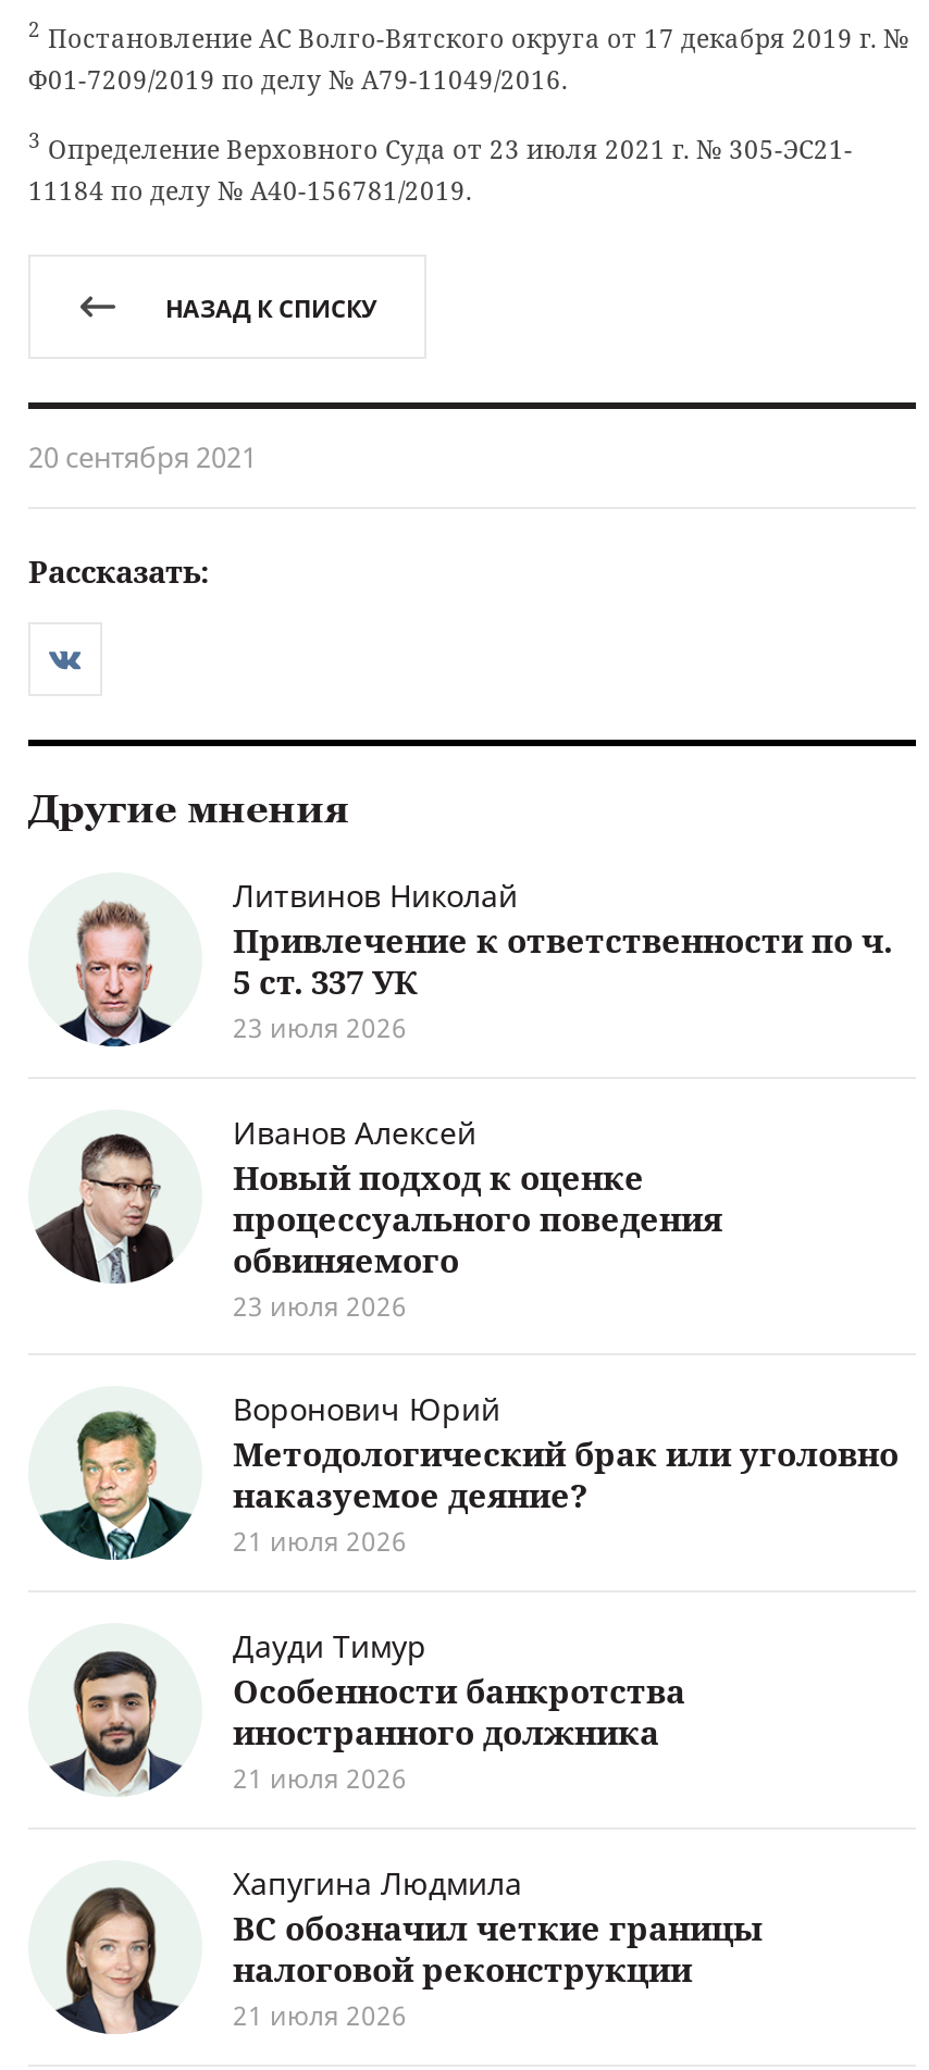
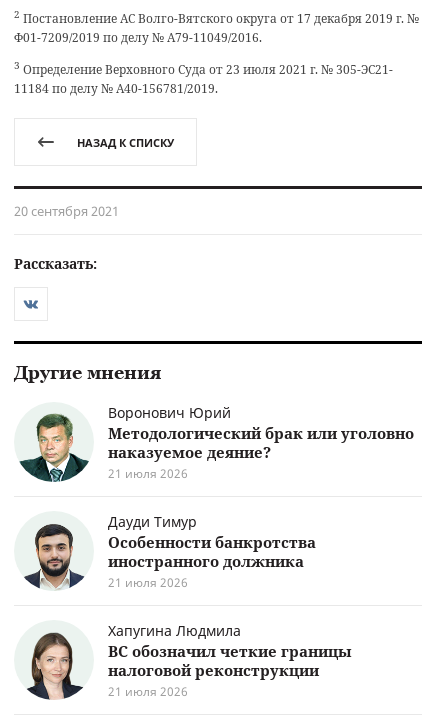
[61,875,892,1326] [image] | Литвинов Николай | Привлечение к ответственности по ч. | 5 ст. 337 УК | 23 июля 2026 | Иванов Алексей | Новый подход к оценке | процессуального поведения | обвиняемого | 23 июля 2026 -> none
[35,1131,178,1284] [image] -> none

